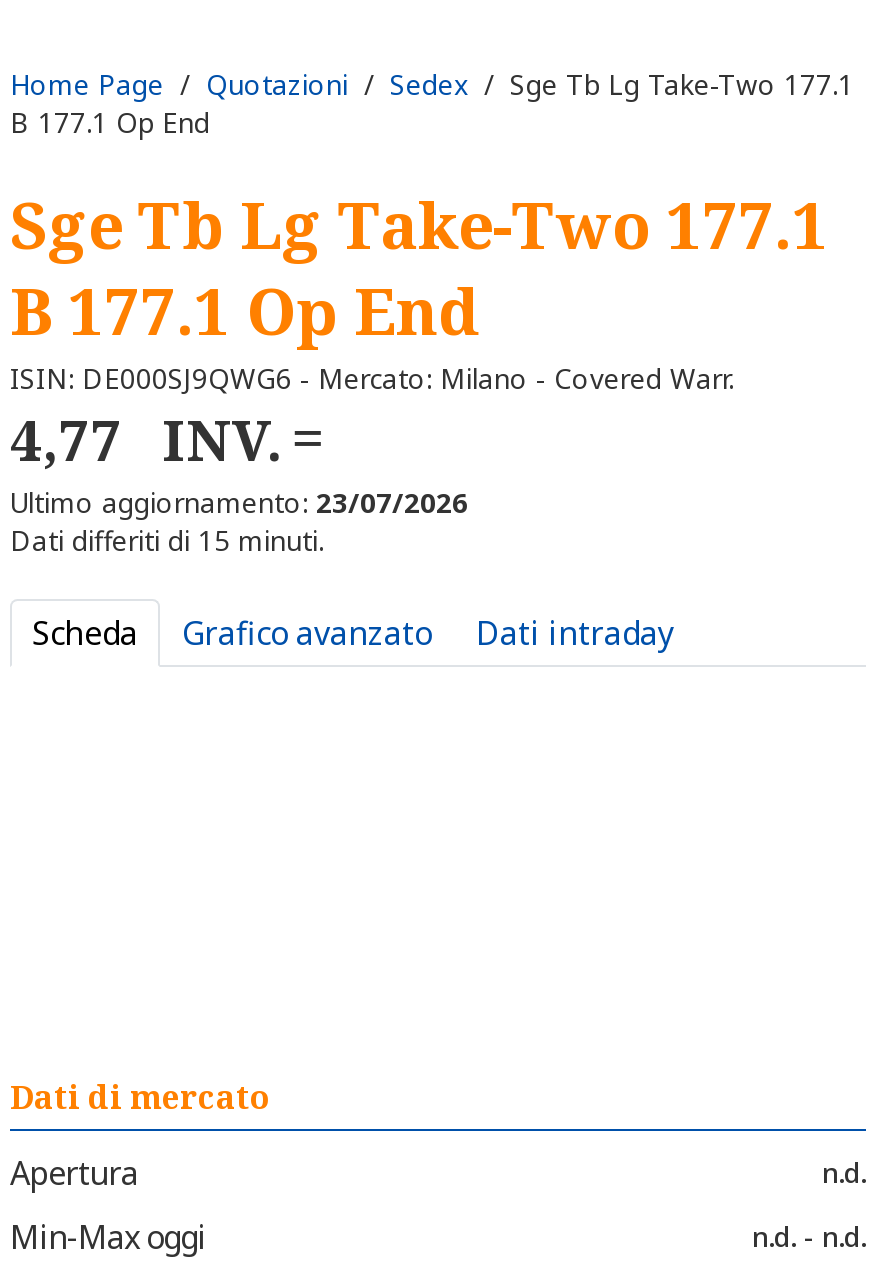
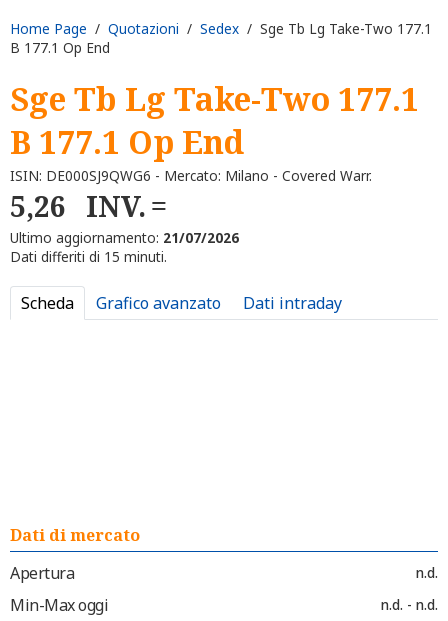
[10,401,282,477] 4,77 INV. -> [10,187,146,225] 5,26 INV.
[10,482,468,520] Ultimo aggiornamento: 23/07/2026 -> [10,227,239,246] Ultimo aggiornamento: 21/07/2026

